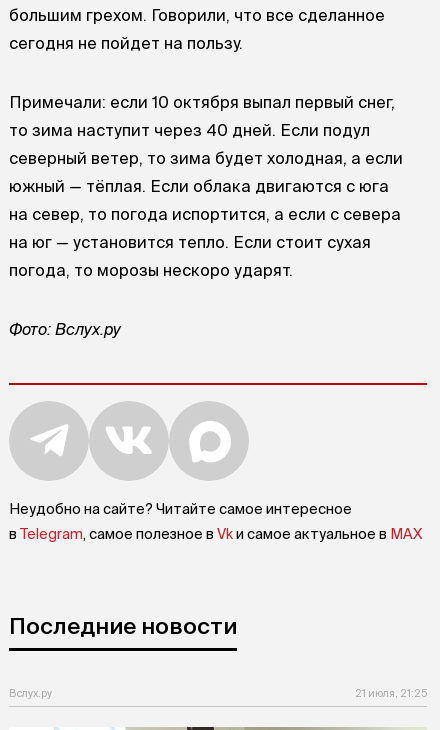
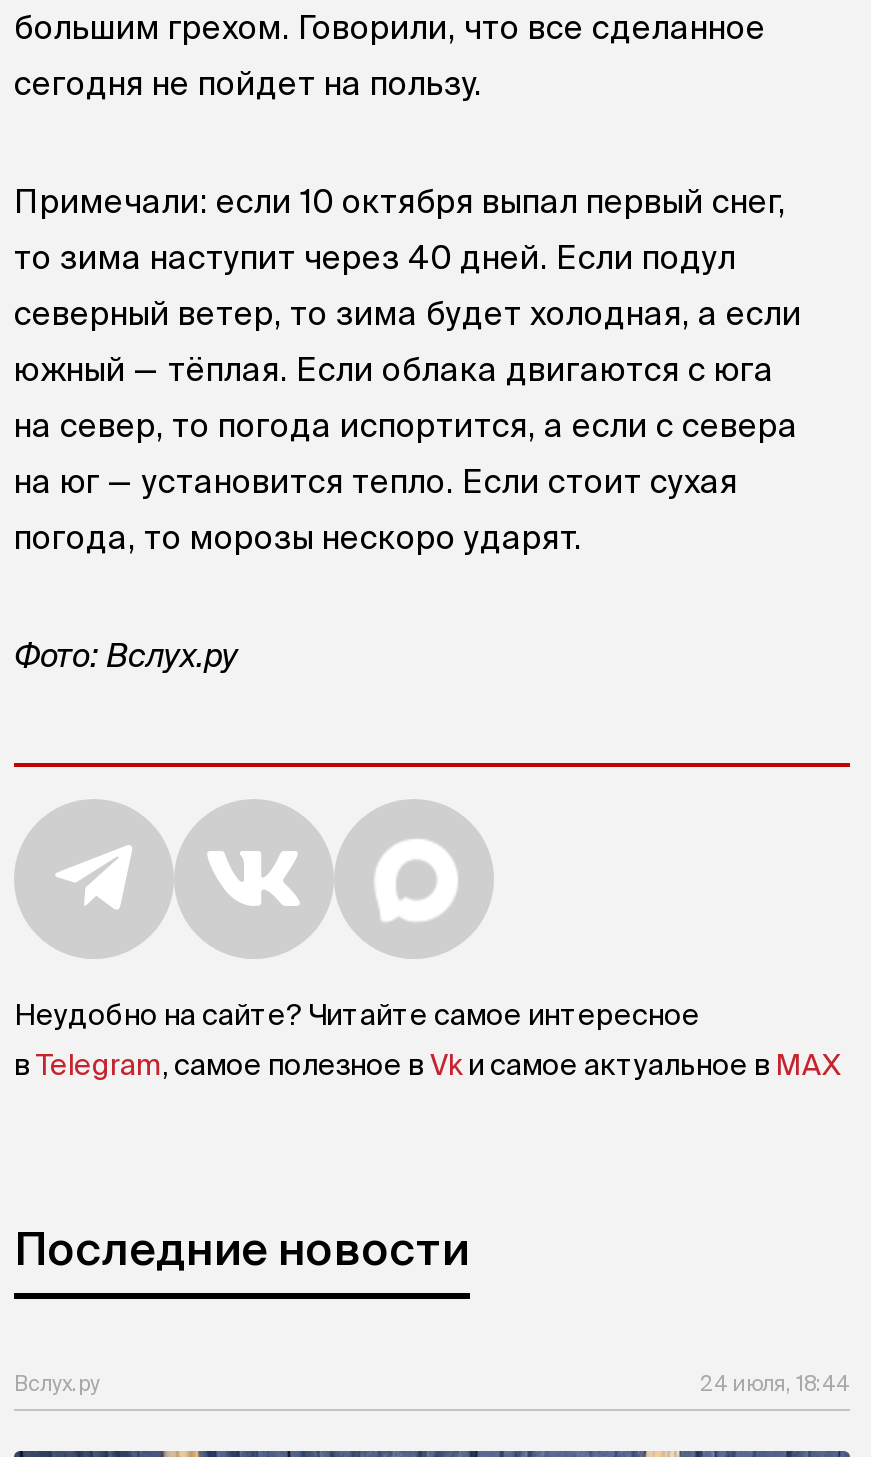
[355,687,427,699] 21 июля, 21:25 -> [700,1372,850,1396] 24 июля, 18:44

